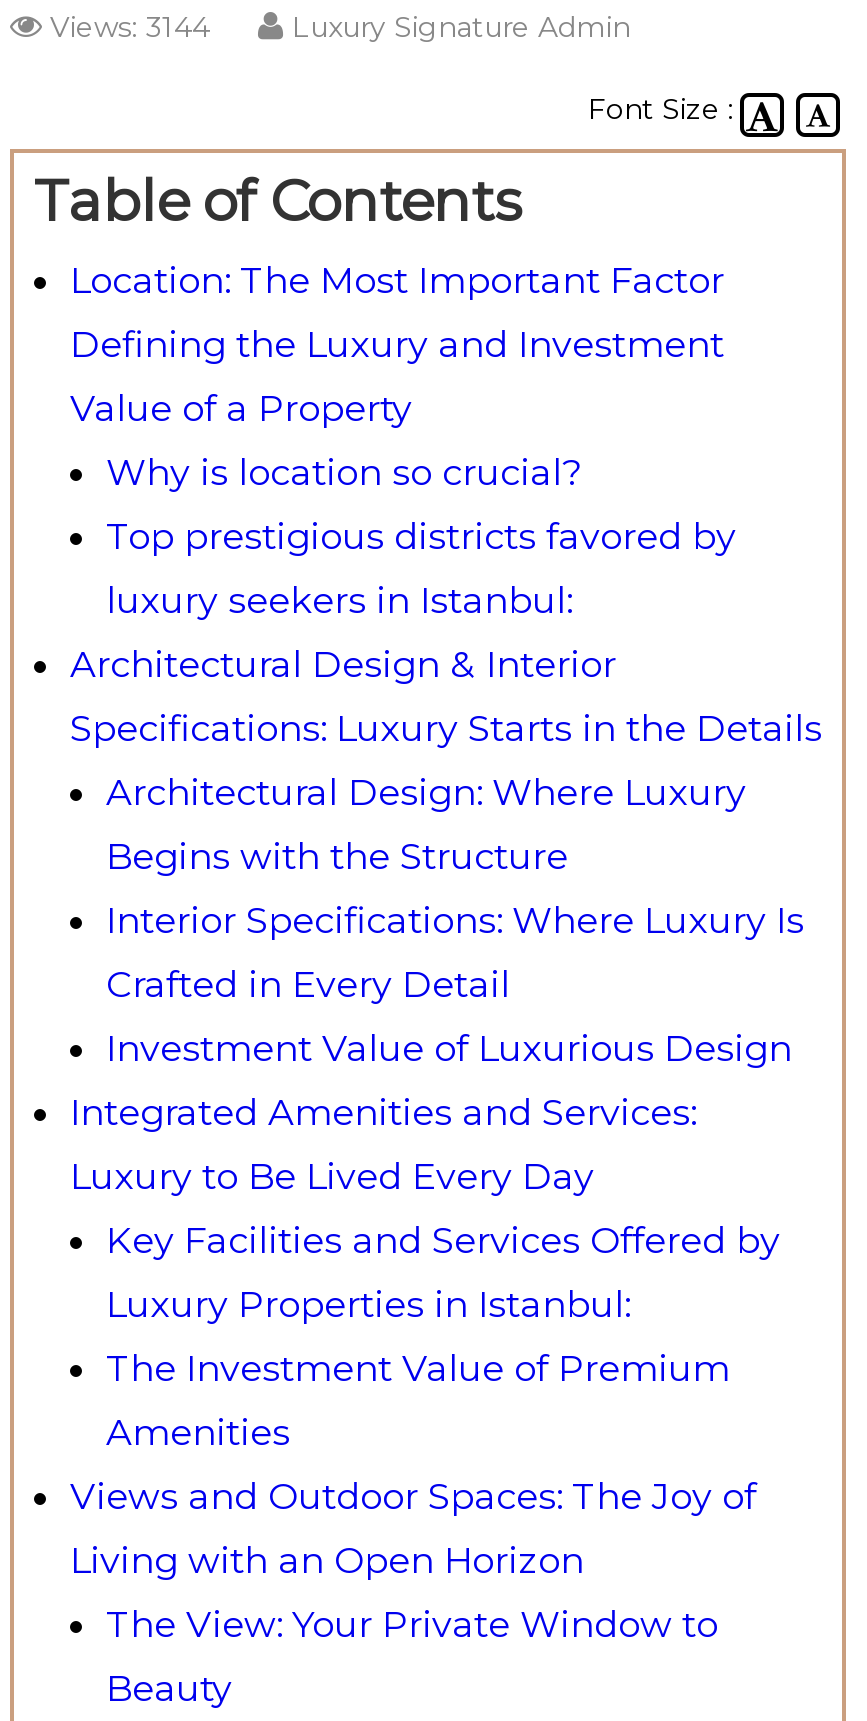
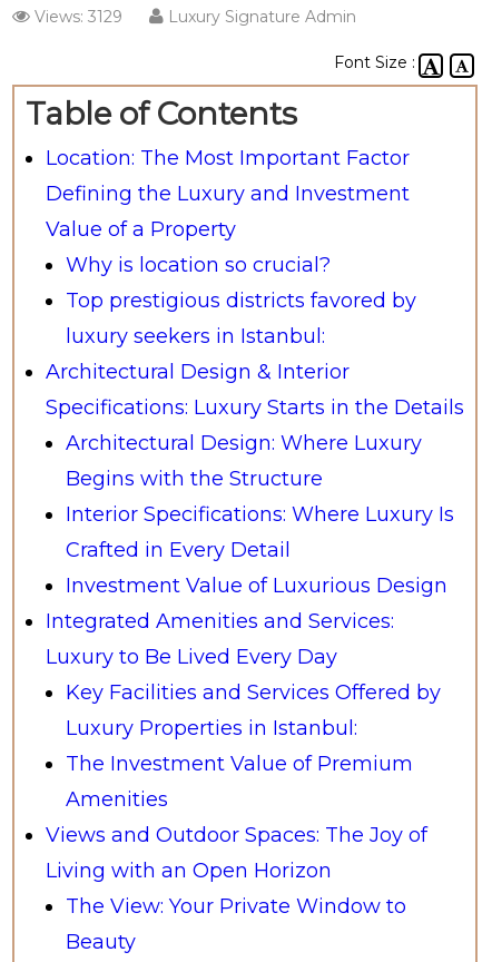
[42,9,210,45] Views: 3144 -> [30,7,122,27] Views: 3129

